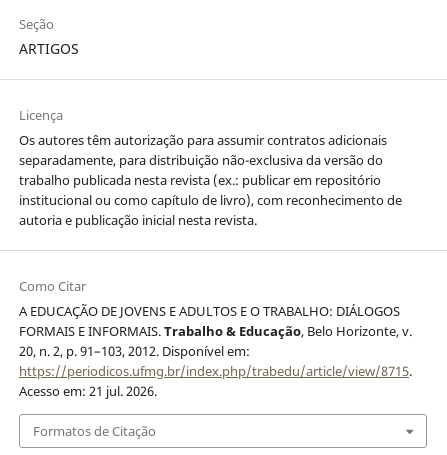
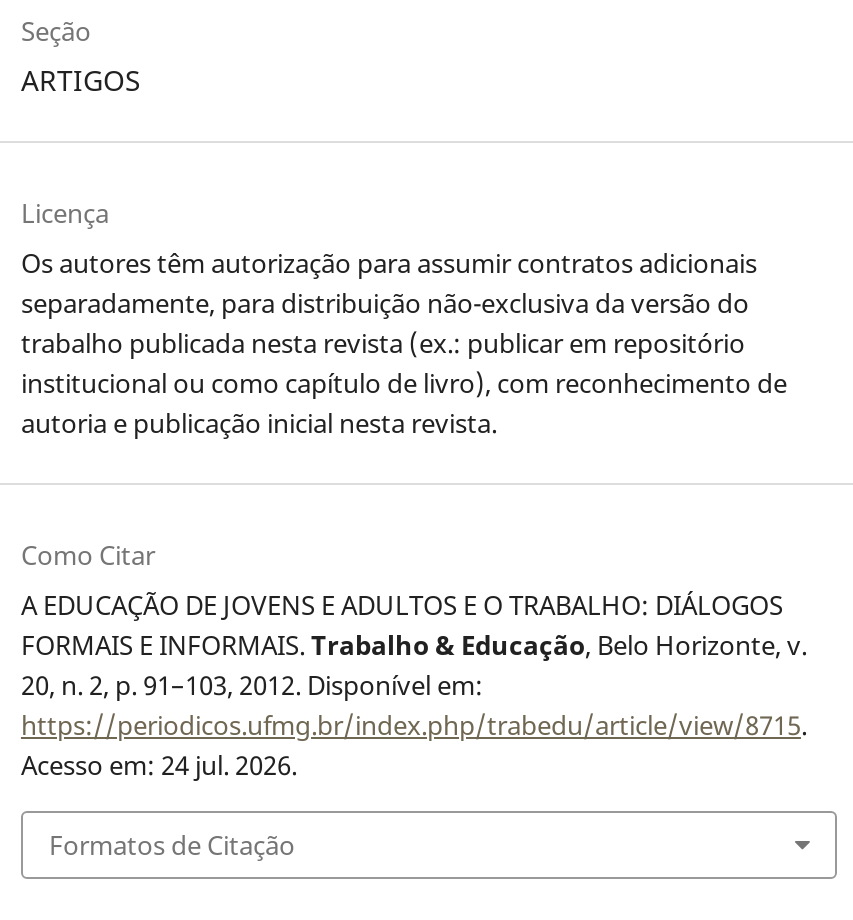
[19,382,157,400] Acesso em: 21 jul. 2026. -> [21,747,297,783] Acesso em: 24 jul. 2026.

